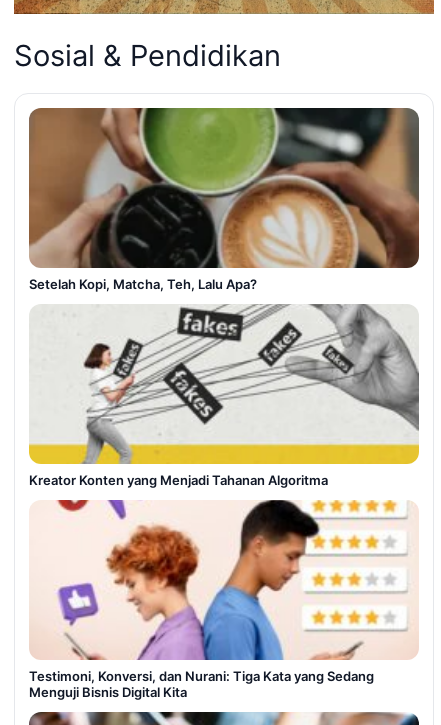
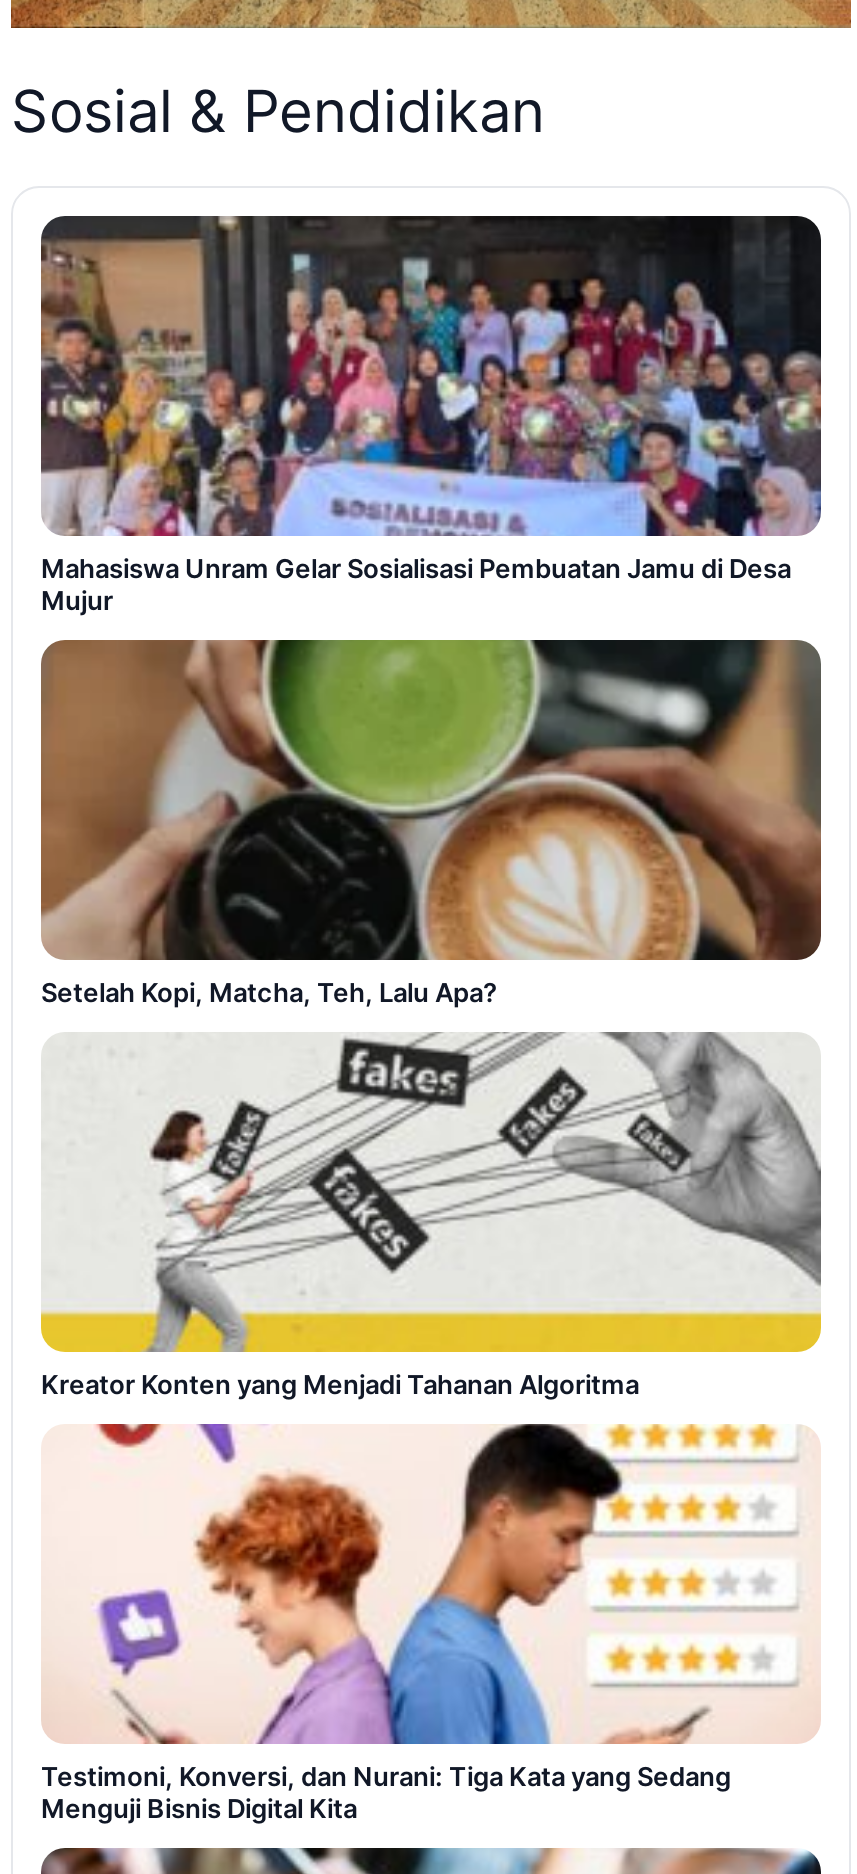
none -> [39,214,823,616] [image] | Mahasiswa Unram Gelar Sosialisasi Pembuatan Jamu di Desa | Mujur

